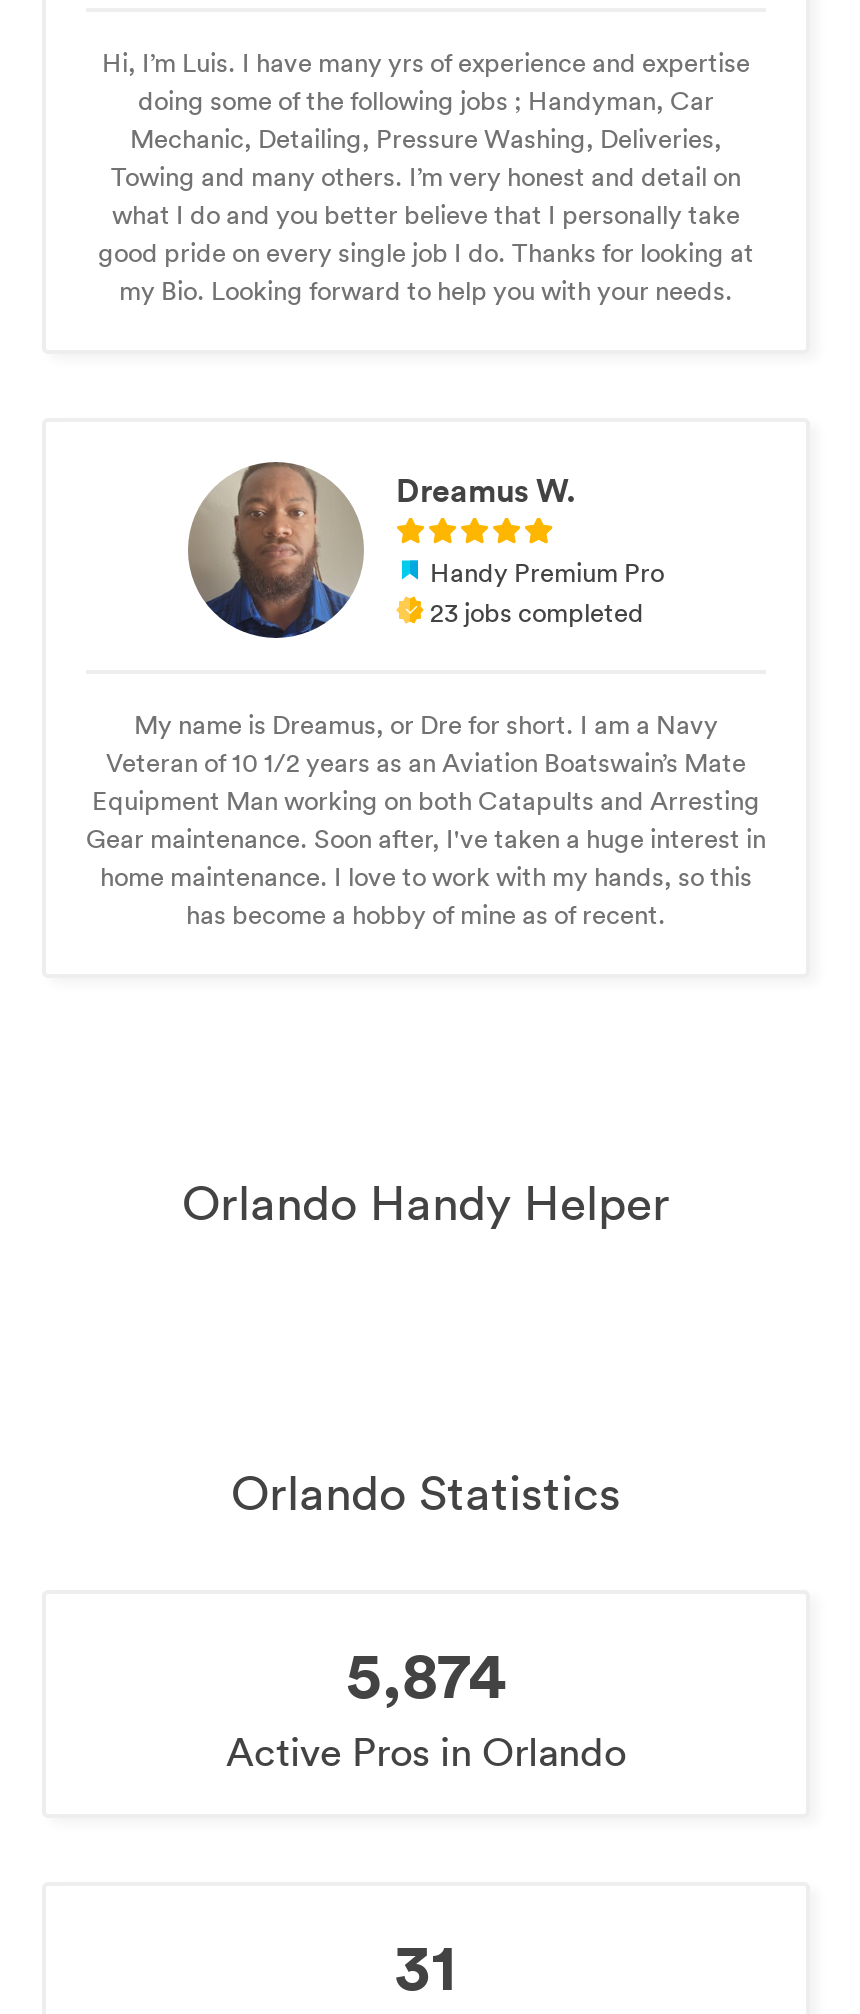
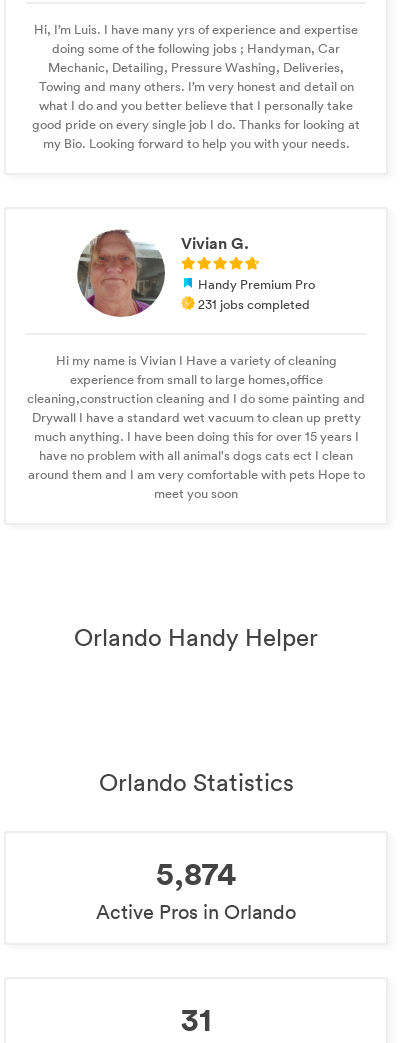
[190,460,576,618] [image] | Dreamus W. -> [77,229,249,318] [image] | Vivian G.
[430,596,644,630] 23 jobs completed -> [198,296,310,313] 231 jobs completed
[86,708,766,932] My name is Dreamus, or Dre for short. I am a Navy | Veteran of 10 1/2 years as an Aviation Boatswain’s Mate | Equipment Man working on both Catapults and Arresting | Gear maintenance. Soon after, I've taken a huge interest in | home maintenance. I love to work with my hands, so this | has become a hobby of mine as of recent. -> [27,352,365,502] Hi my name is Vivian I Have a variety of cleaning | experience from small to large homes,office | cleaning,construction cleaning and I do some painting and | Drywall I have a standard wet vacuum to clean up pretty | much anything. I have been doing this for over 15 years I | have no problem with all animal's dogs cats ect I clean | around them and I am very comfortable with pets Hope to | meet you soon

